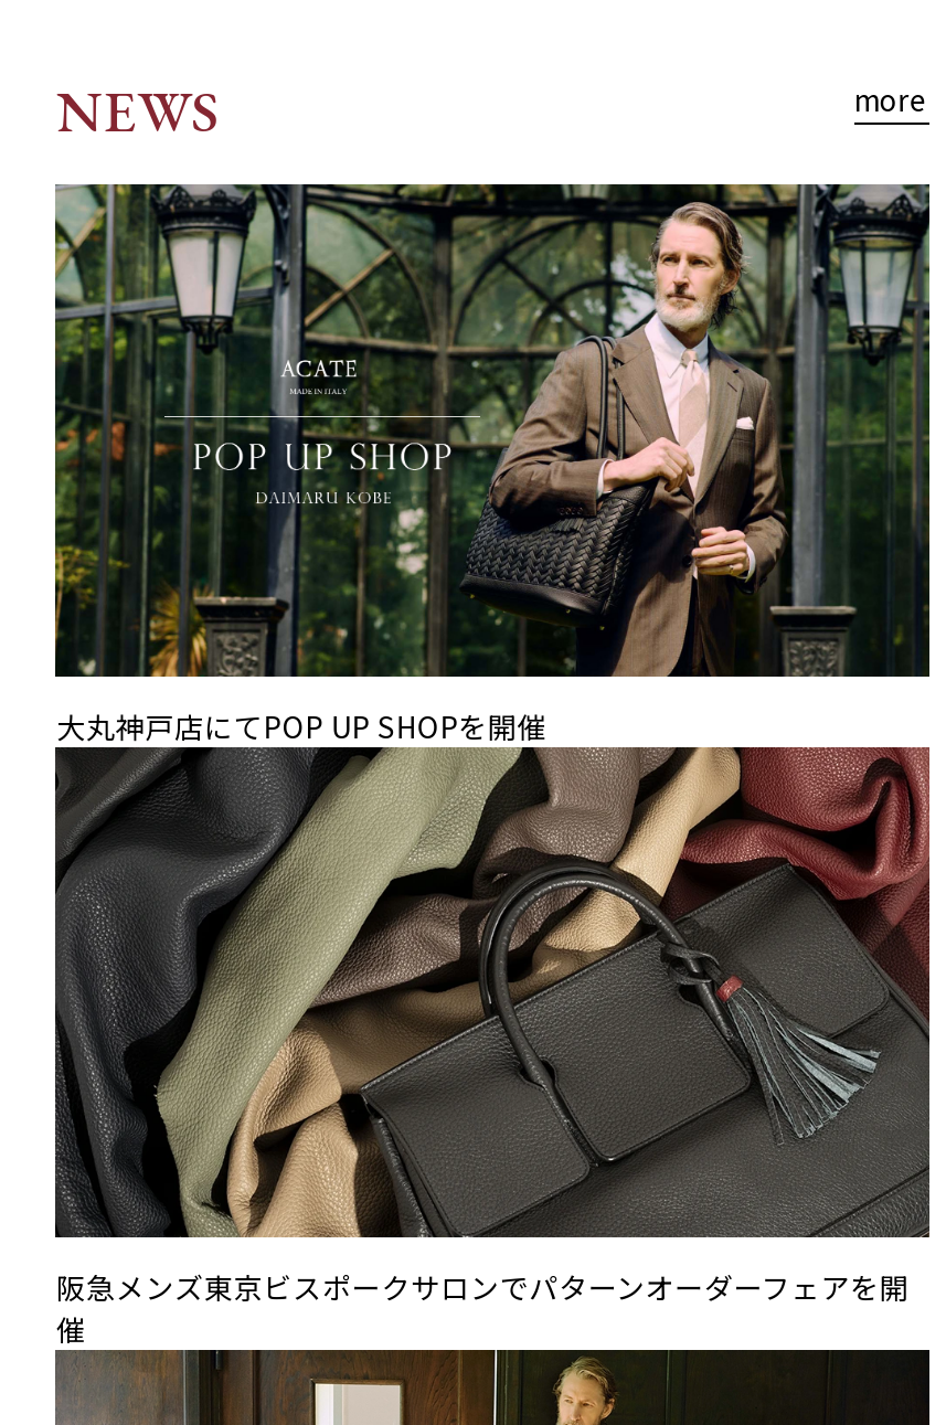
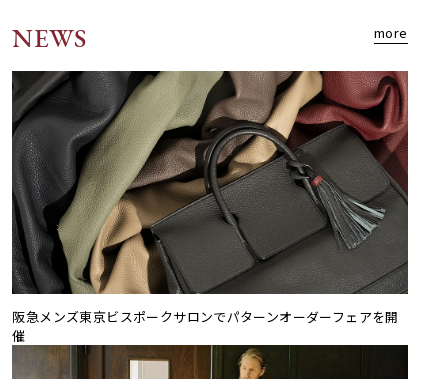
[53,182,932,746] [image] | 大丸神戸店にてPOP UP SHOPを開催 -> none

